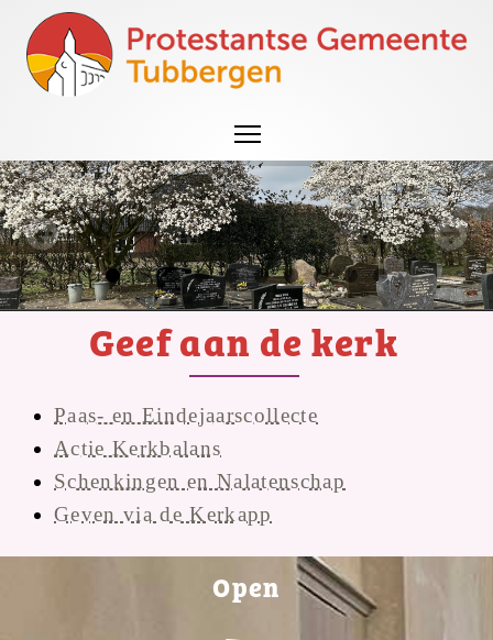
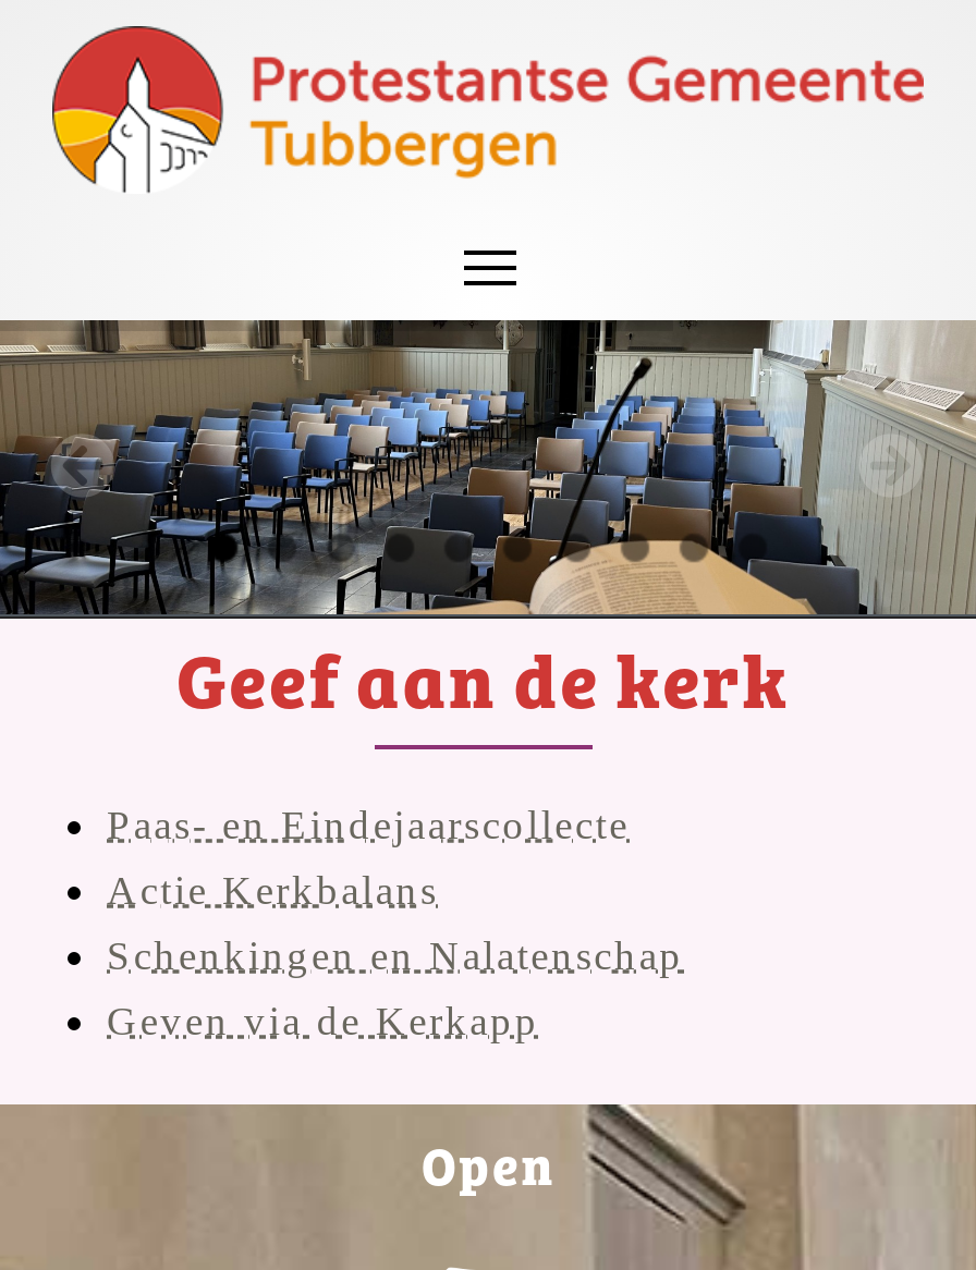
[3,159,490,310] [image] -> [7,320,969,616] [image]

